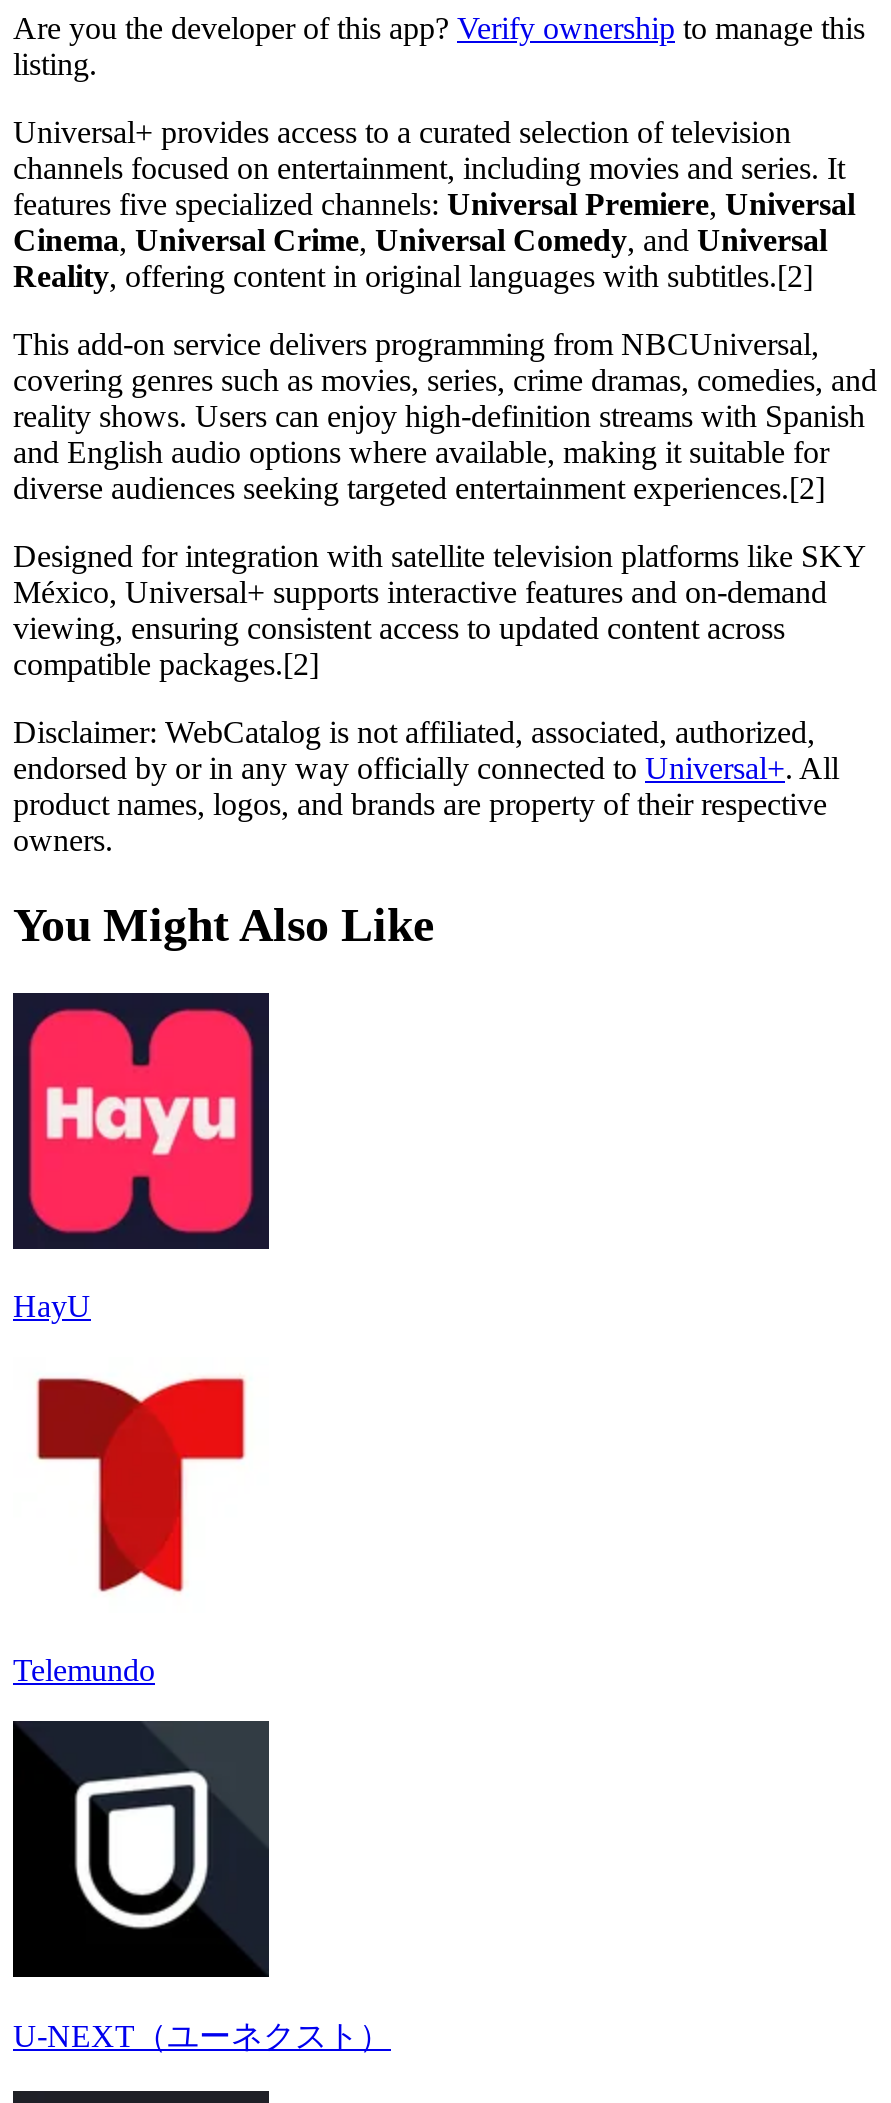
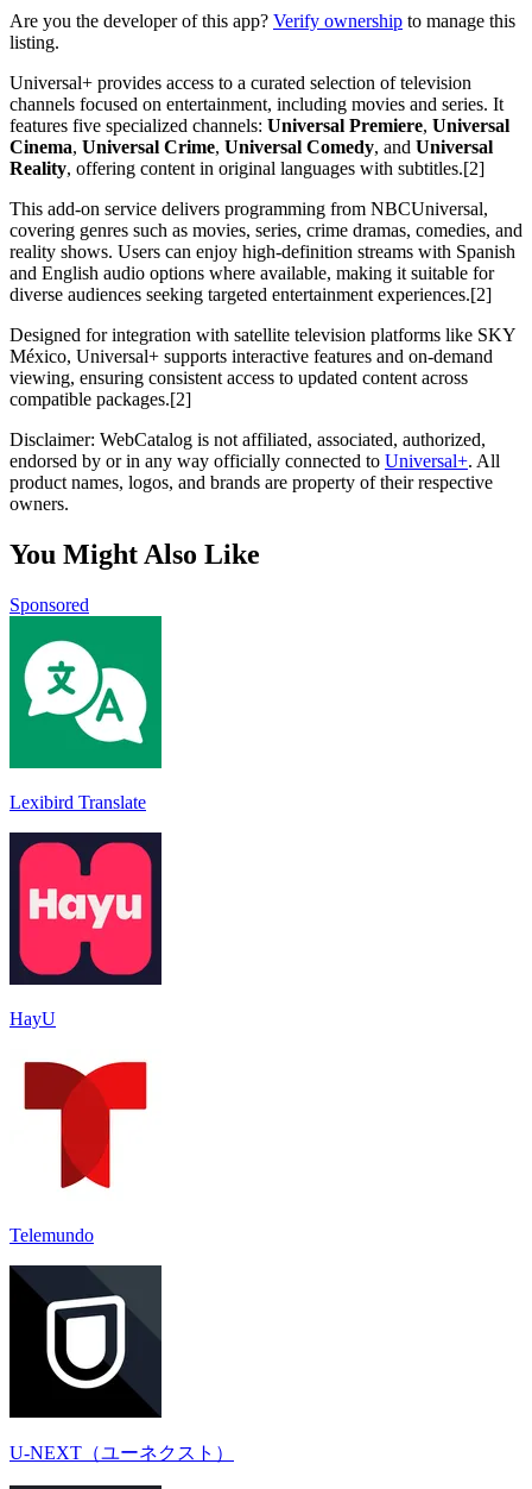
none -> [8,615,163,812] [image] | Lexibird Translate
none -> [9,594,89,615] Sponsored

